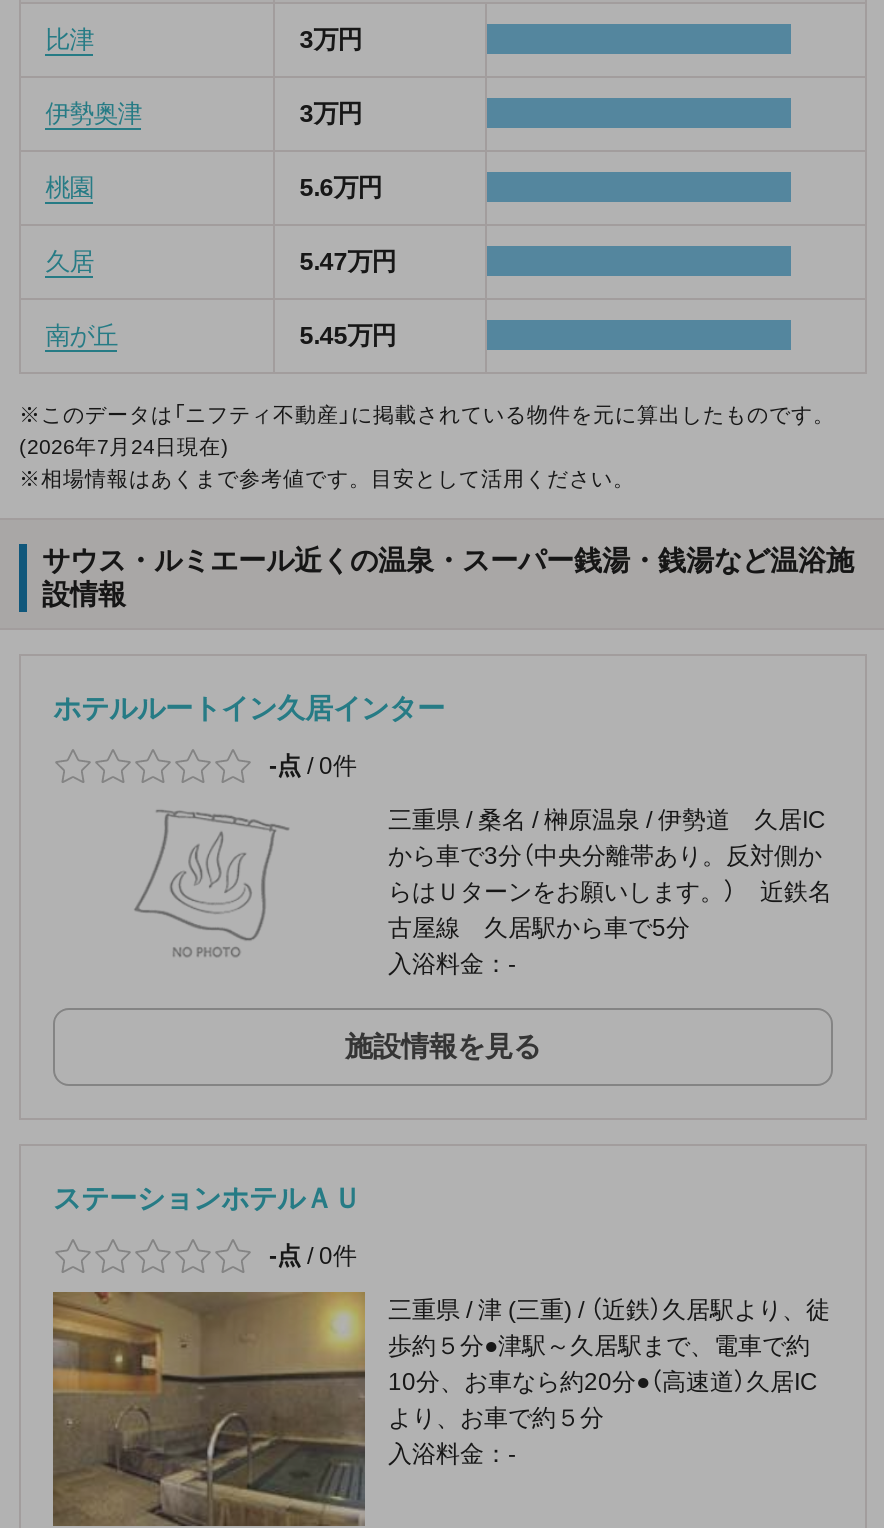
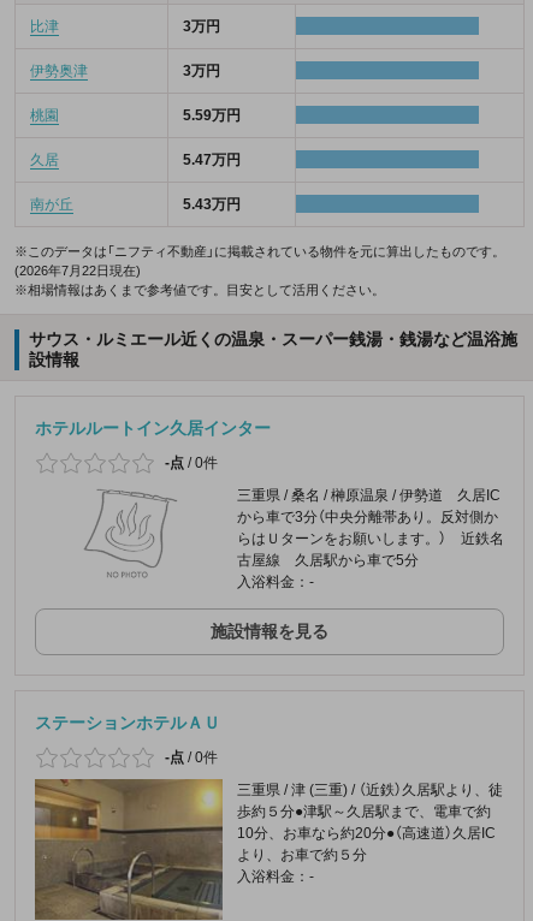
[299,175,381,203] 5.6万円 -> [183,107,241,124] 5.59万円
[299,323,395,351] 5.45万円 -> [183,196,241,213] 5.43万円
[19,435,229,459] (2026年7月24日現在) -> [14,264,141,278] (2026年7月22日現在)

